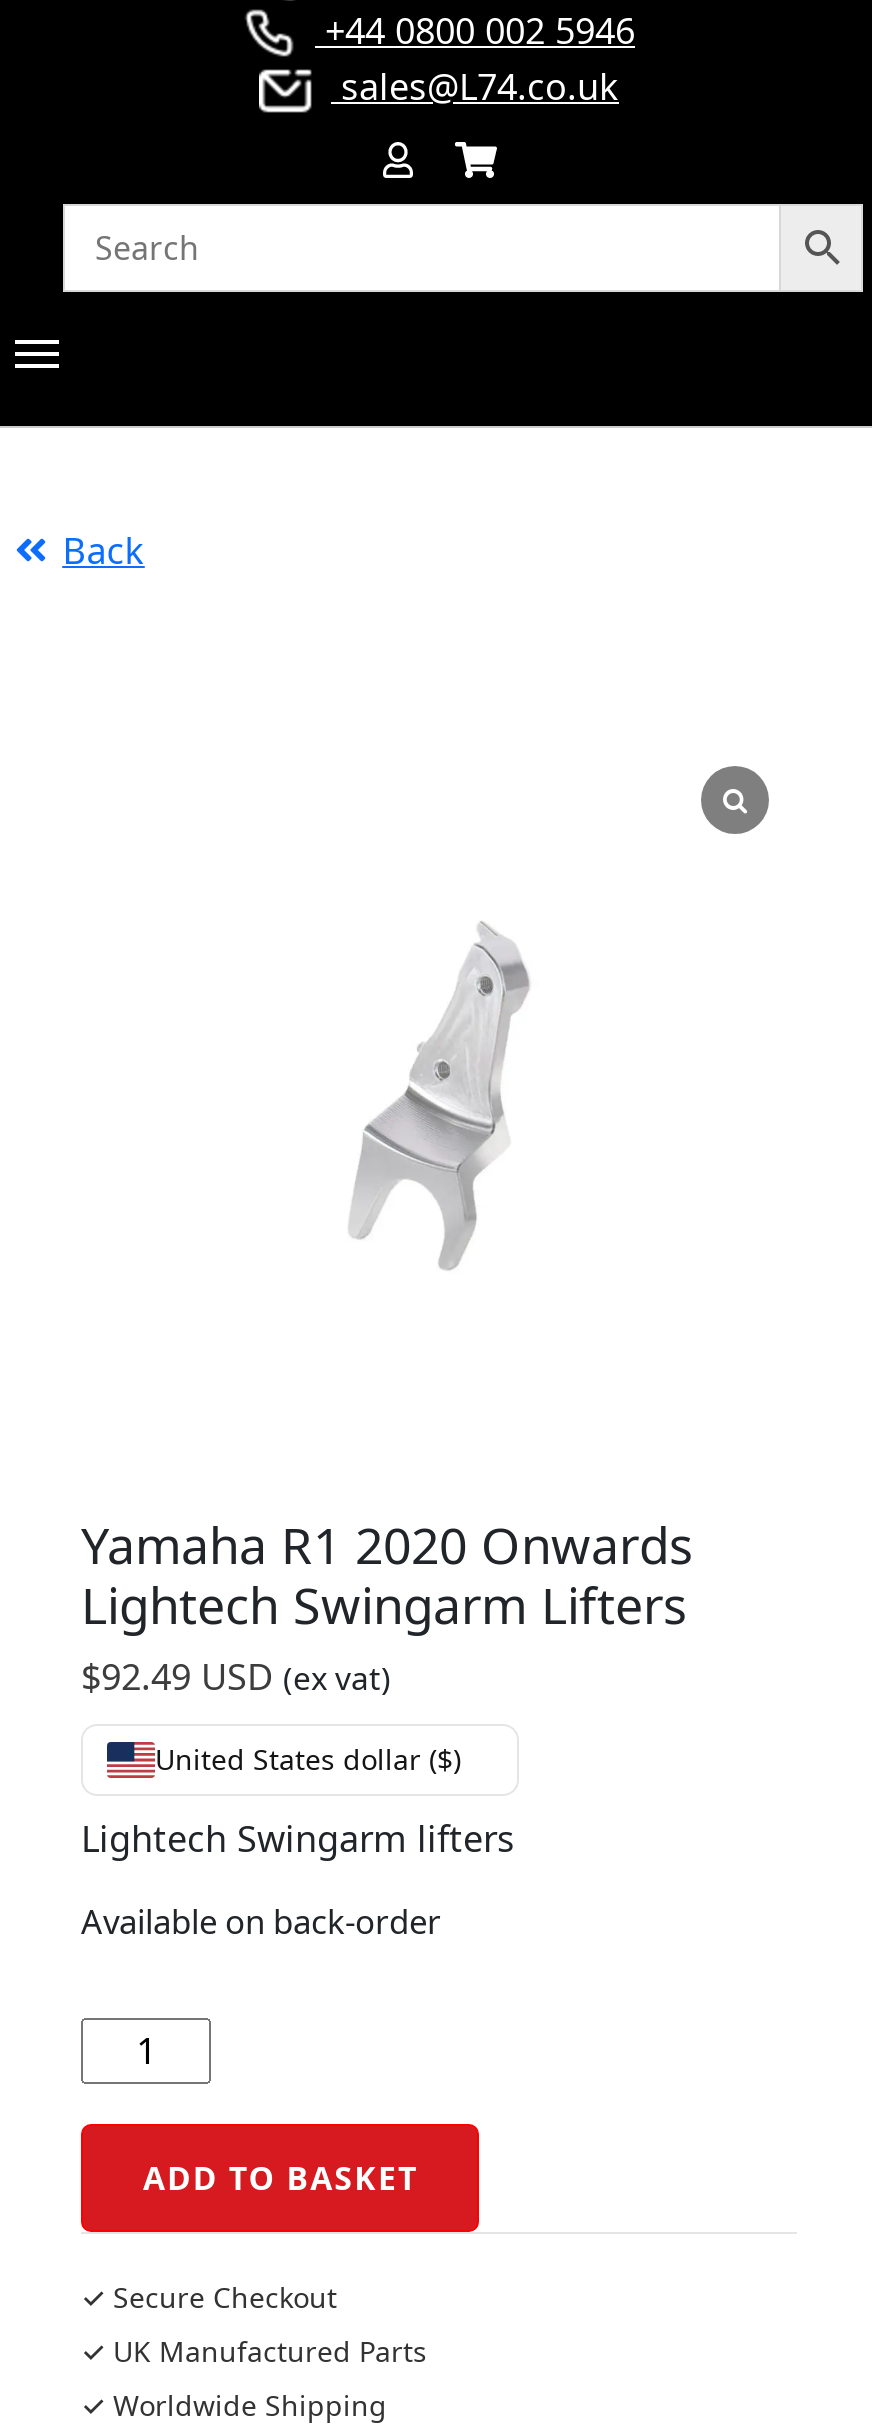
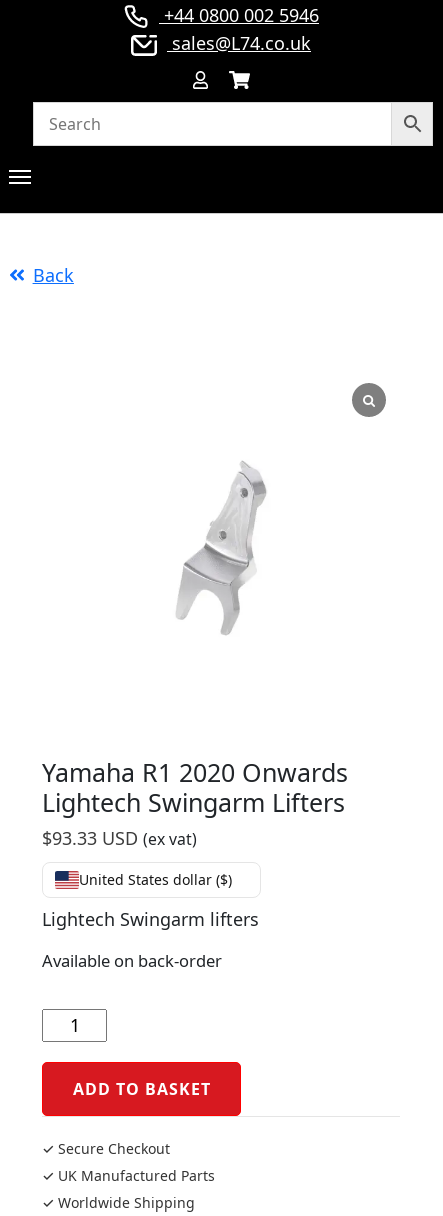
[81,1652,391,1700] $92.49 USD (ex vat) -> [42,826,197,850] $93.33 USD (ex vat)

